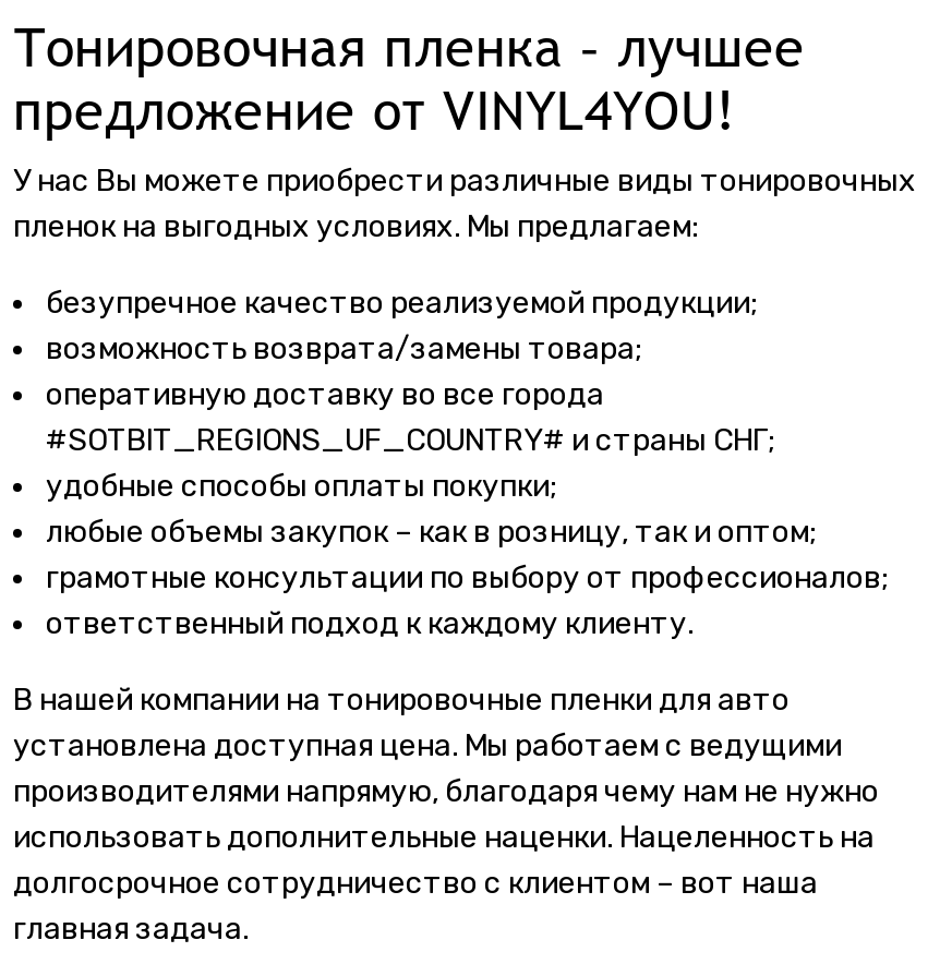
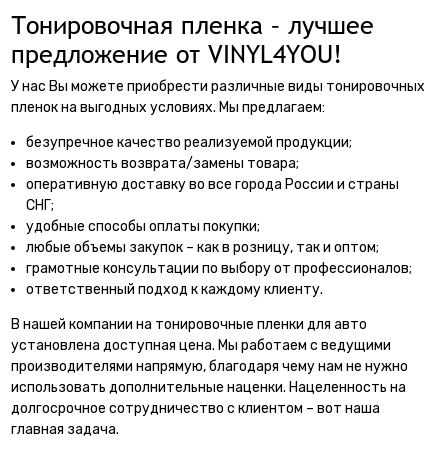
[46,375,774,458] оперативную доставку во все города | #SOTBIT_REGIONS_UF_COUNTRY# и страны СНГ; -> [26,175,399,213] оперативную доставку во все города России и страны | СНГ;

